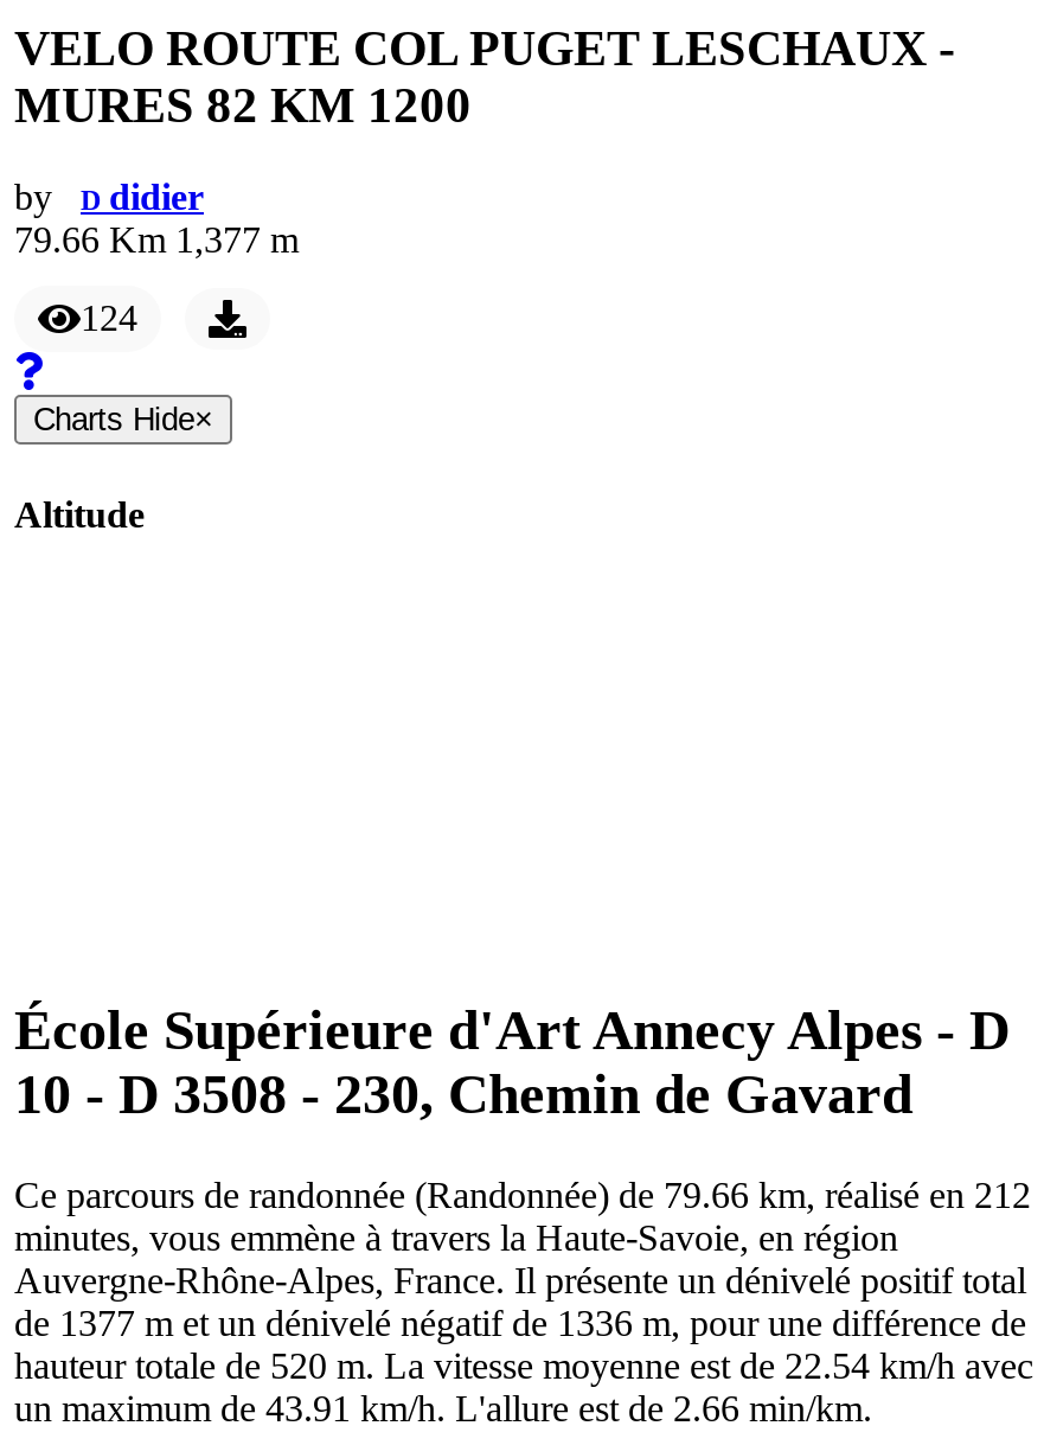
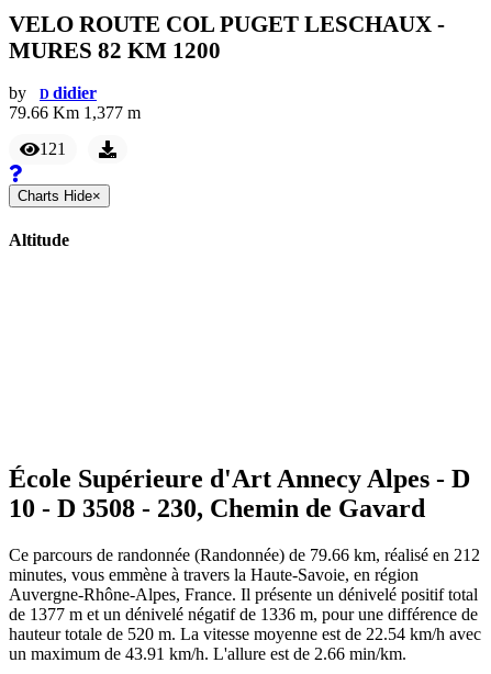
[81,296,137,337] 124 -> [40,139,66,158] 121

